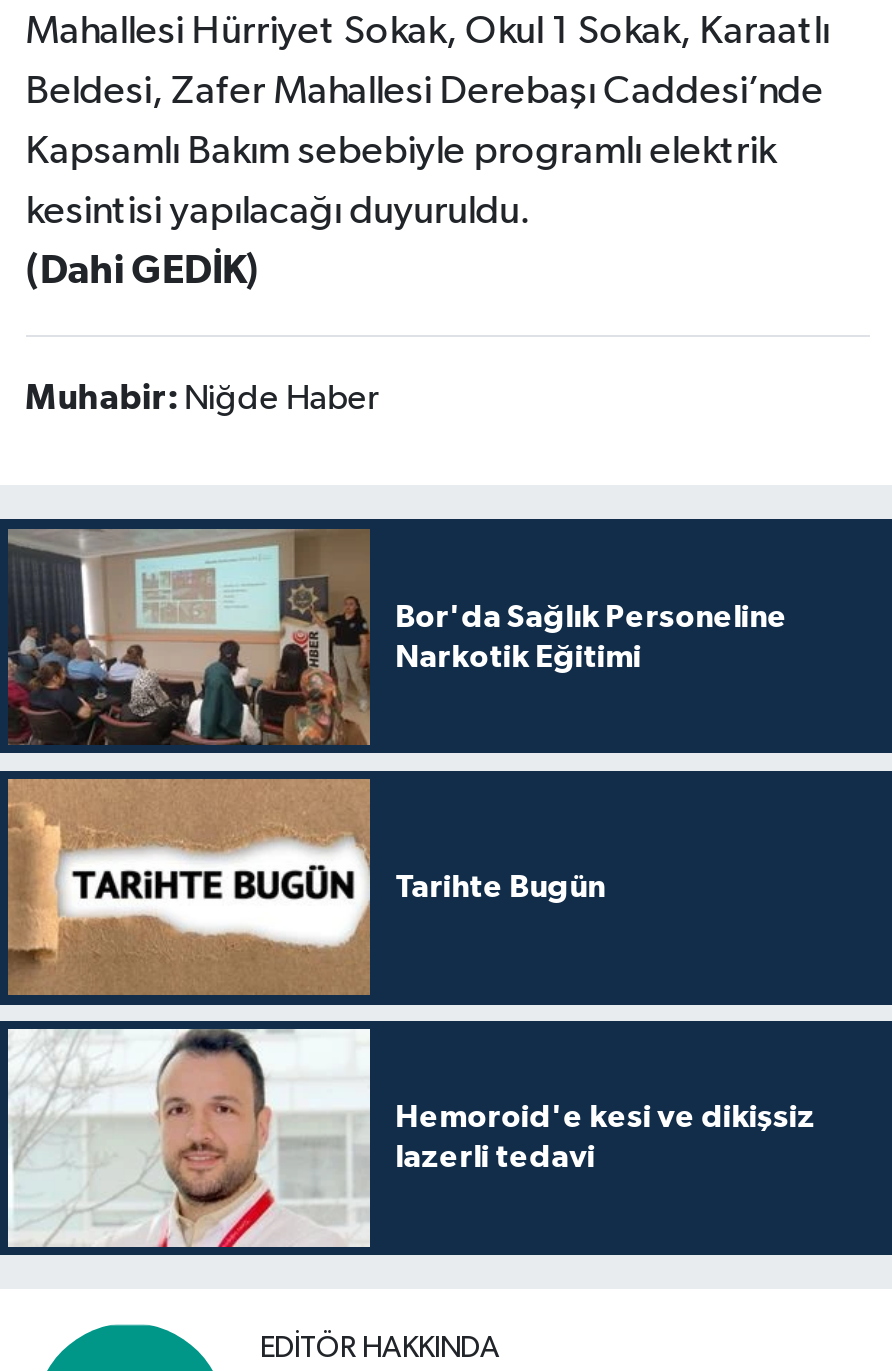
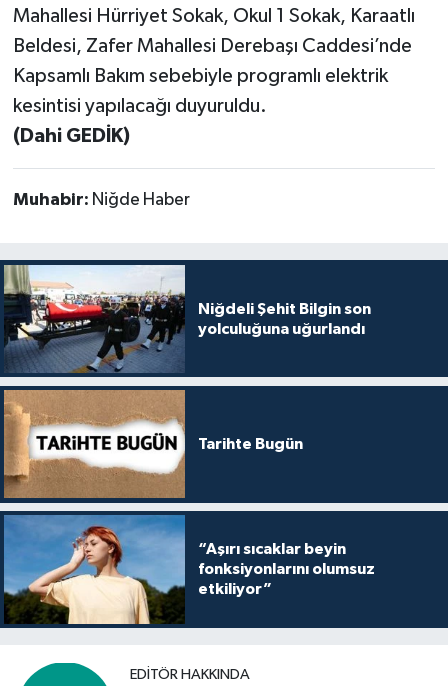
[6,527,787,745] [image] | Bor'da Sağlık Personeline | Narkotik Eğitimi -> [3,264,371,373] [image] | Niğdeli Şehit Bilgin son | yolculuğuna uğurlandı
[6,1027,815,1249] [image] | Hemoroid'e kesi ve dikişsiz | lazerli tedavi -> [3,515,375,625] [image] | “Aşırı sıcaklar beyin | fonksiyonlarını olumsuz | etkiliyor”

